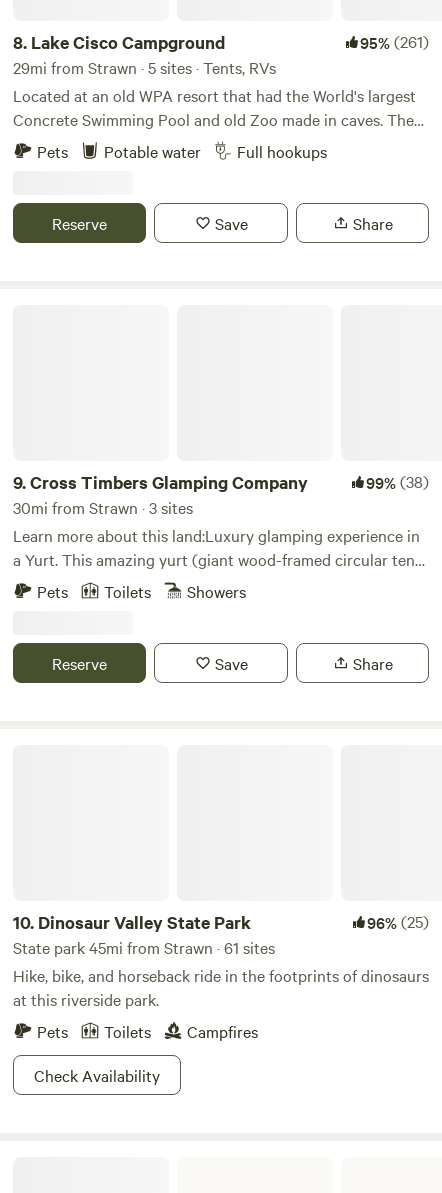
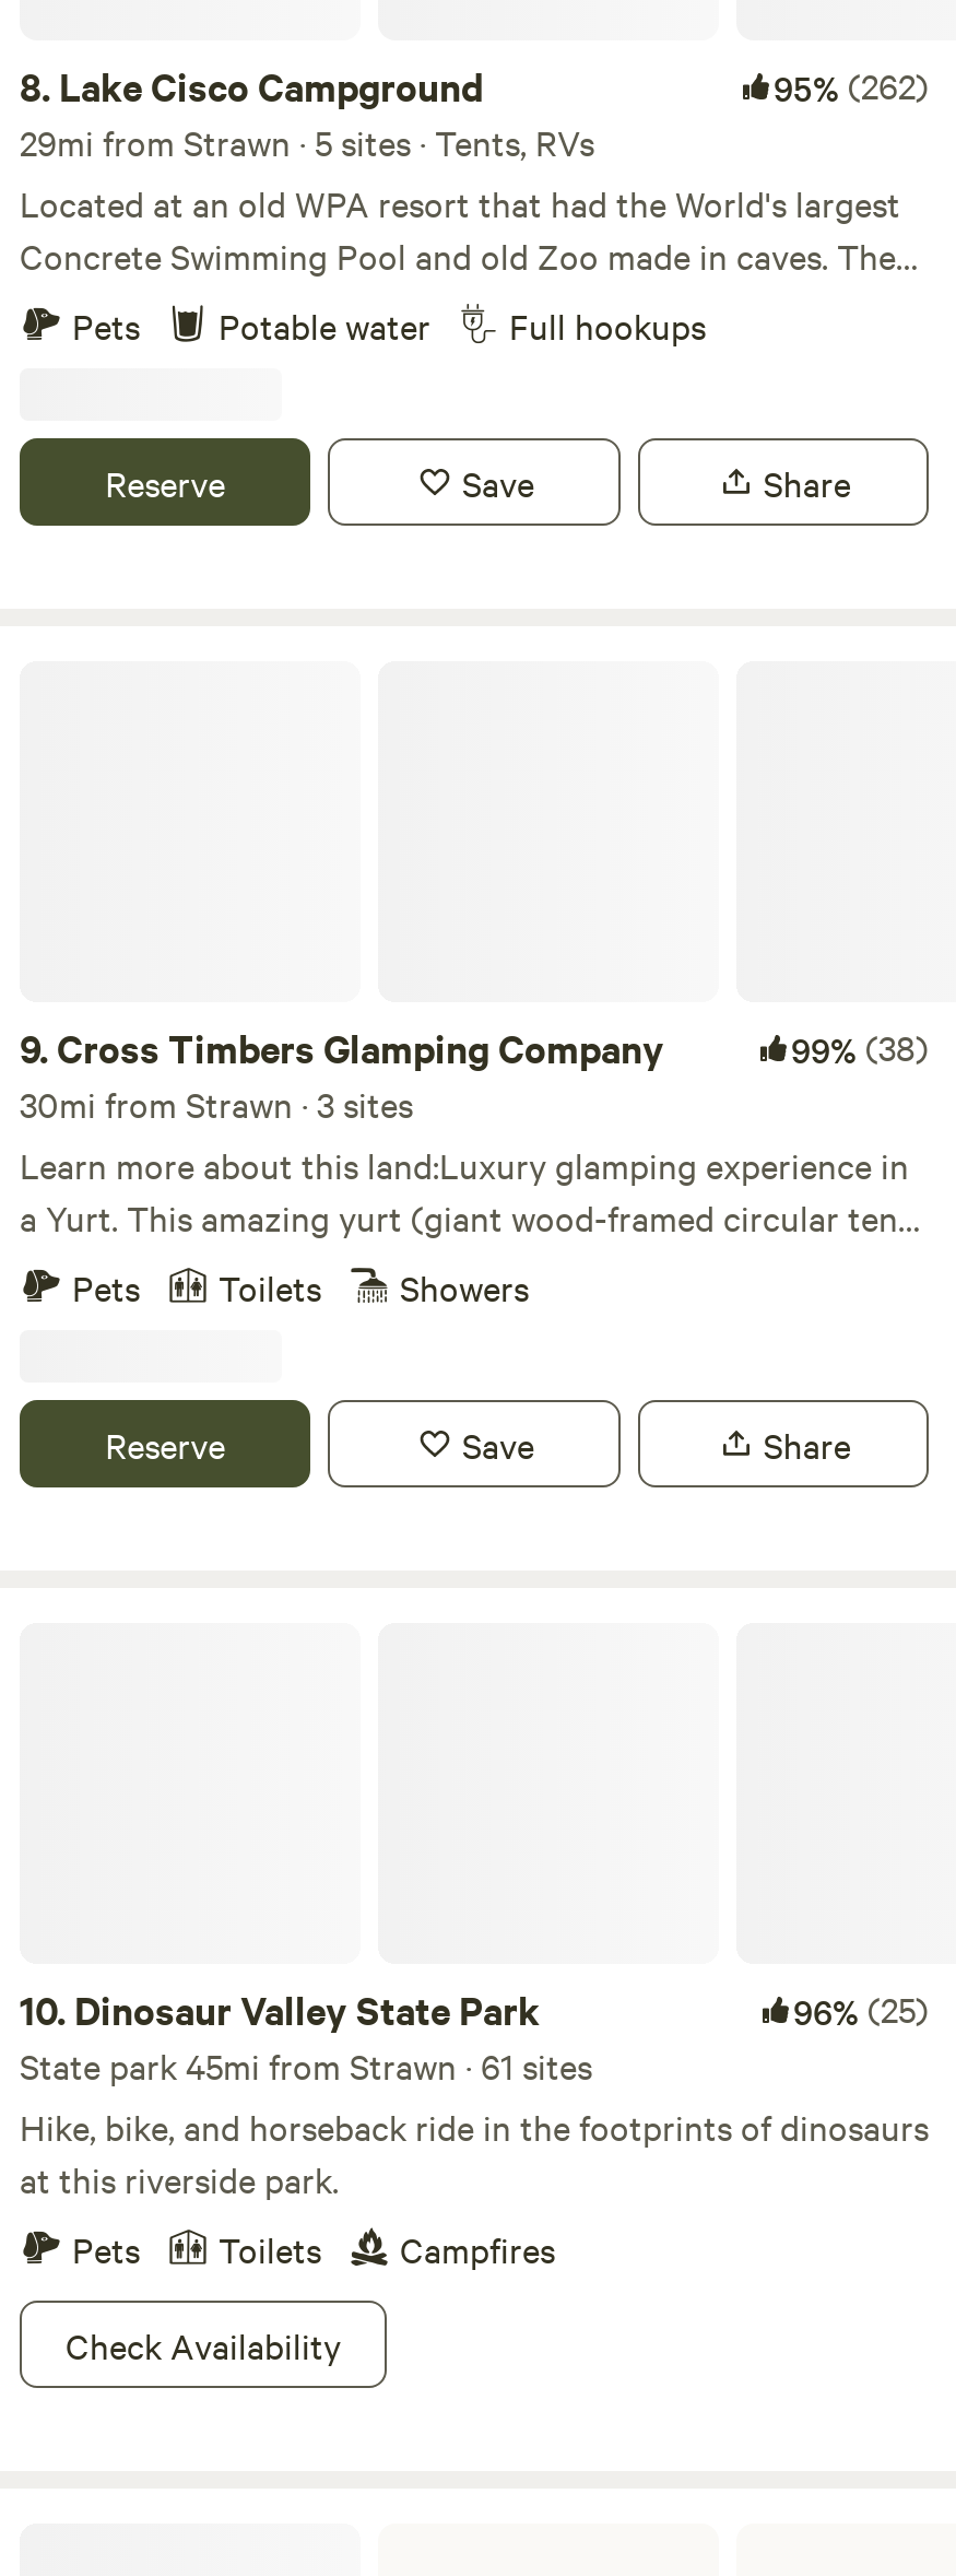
[360,30,429,53] 95% (261) -> [774,60,929,110] 95% (262)

